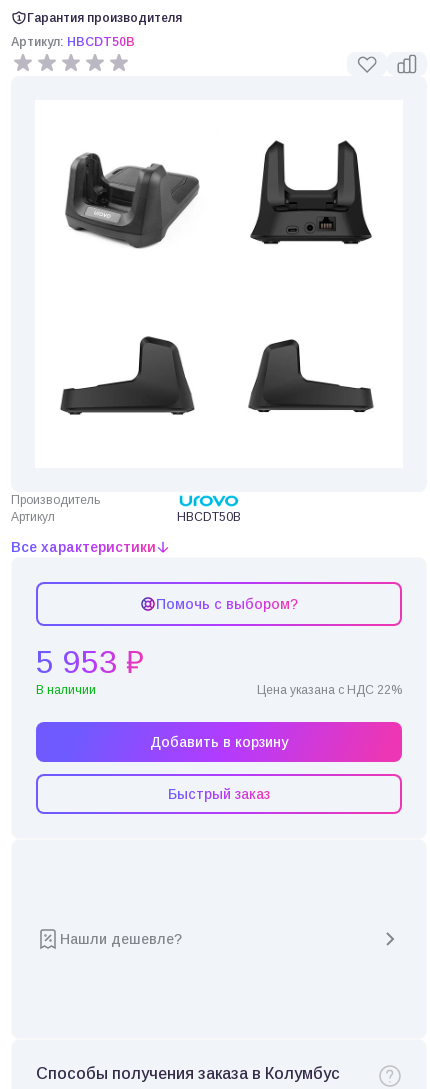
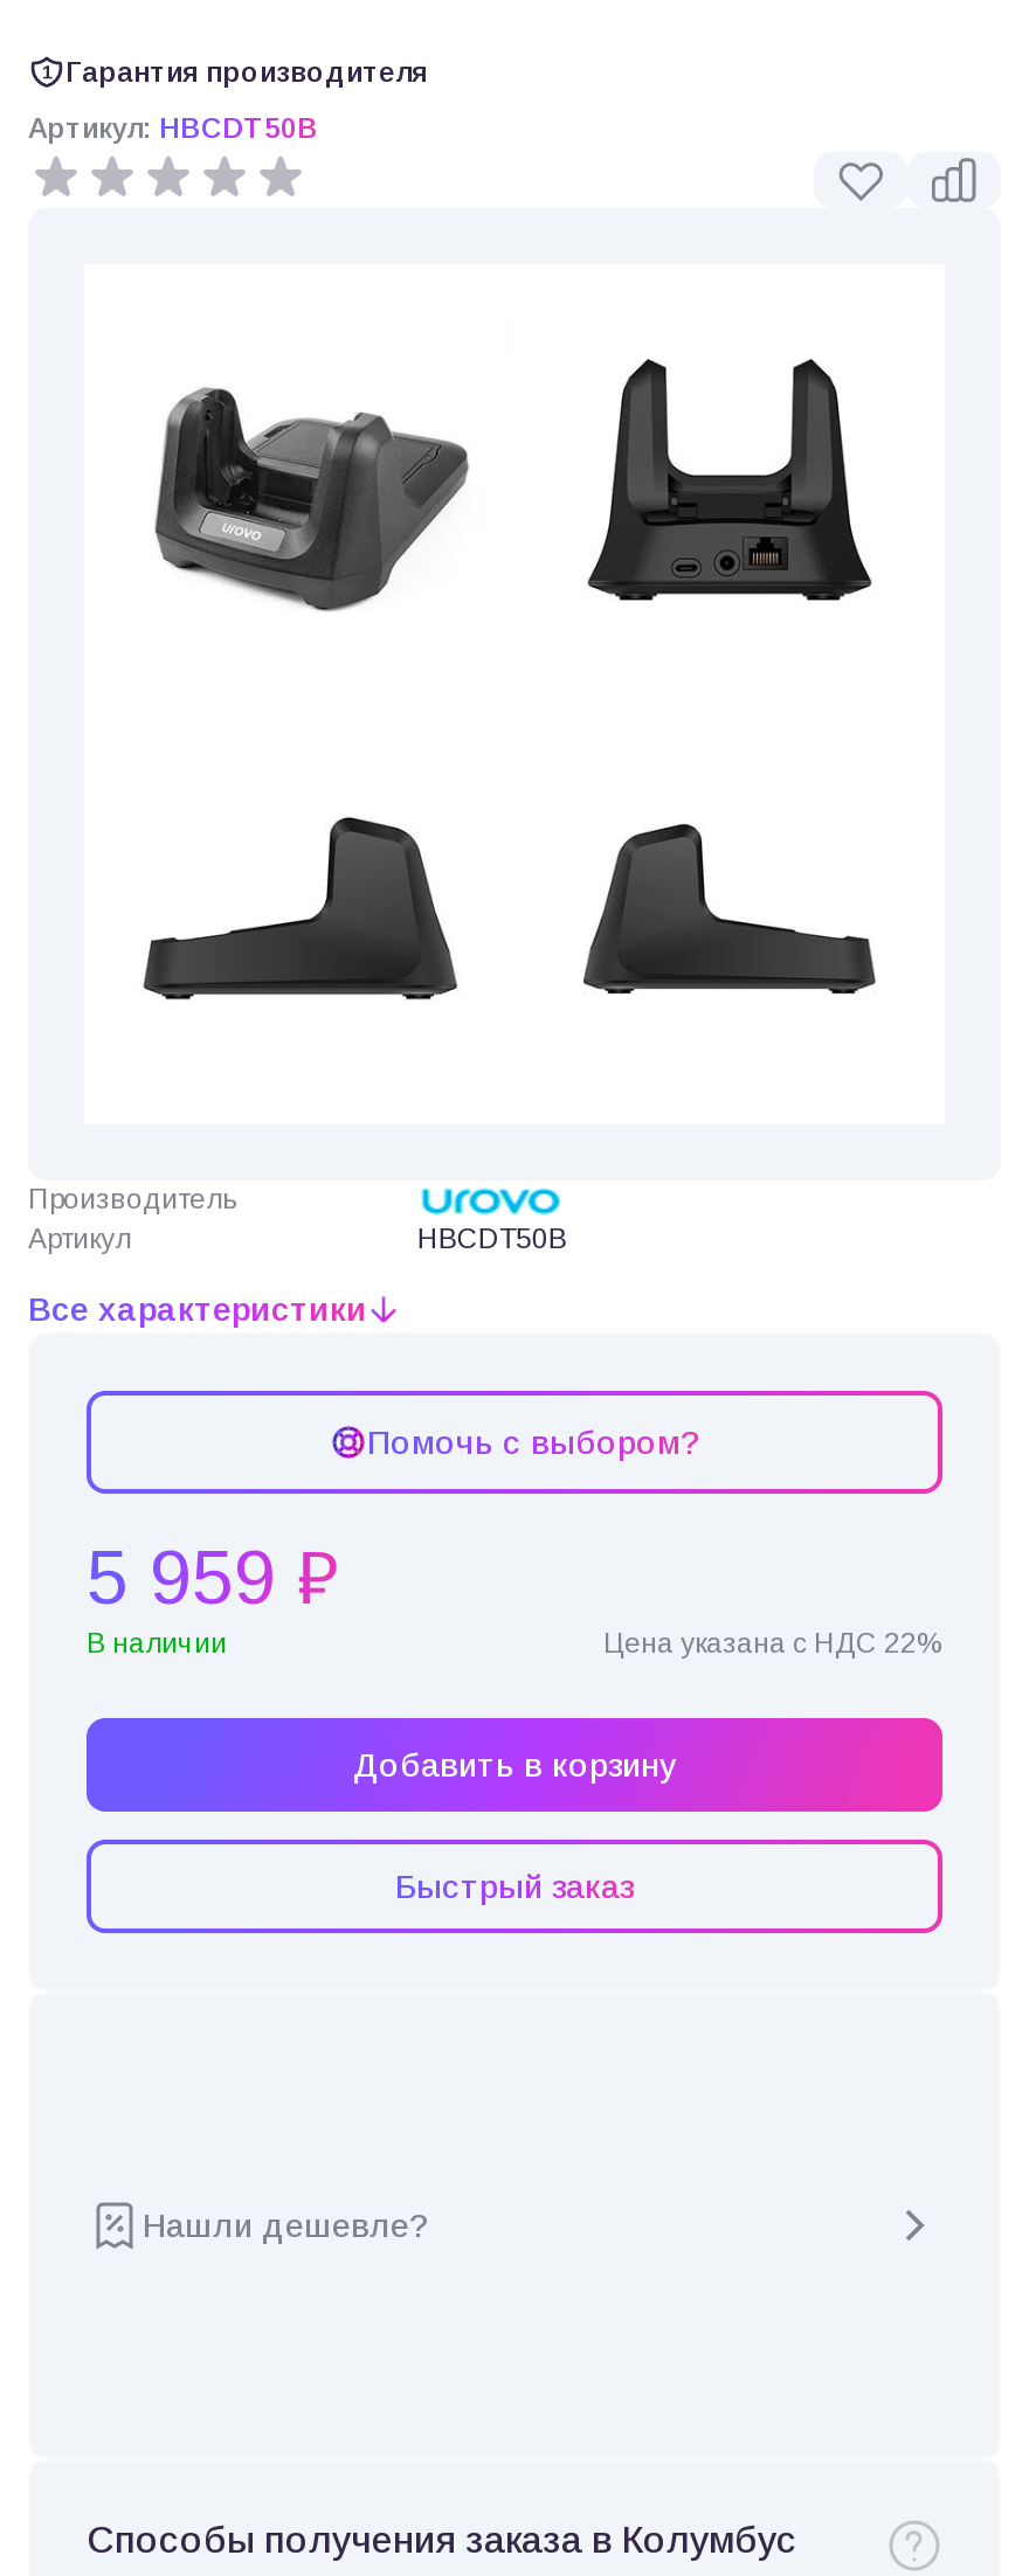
[36,644,144,680] 5 953 ₽ -> [87,1535,339,1619] 5 959 ₽

